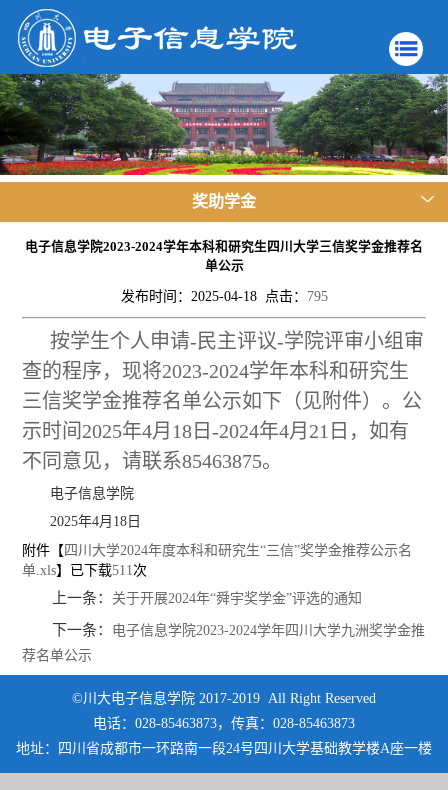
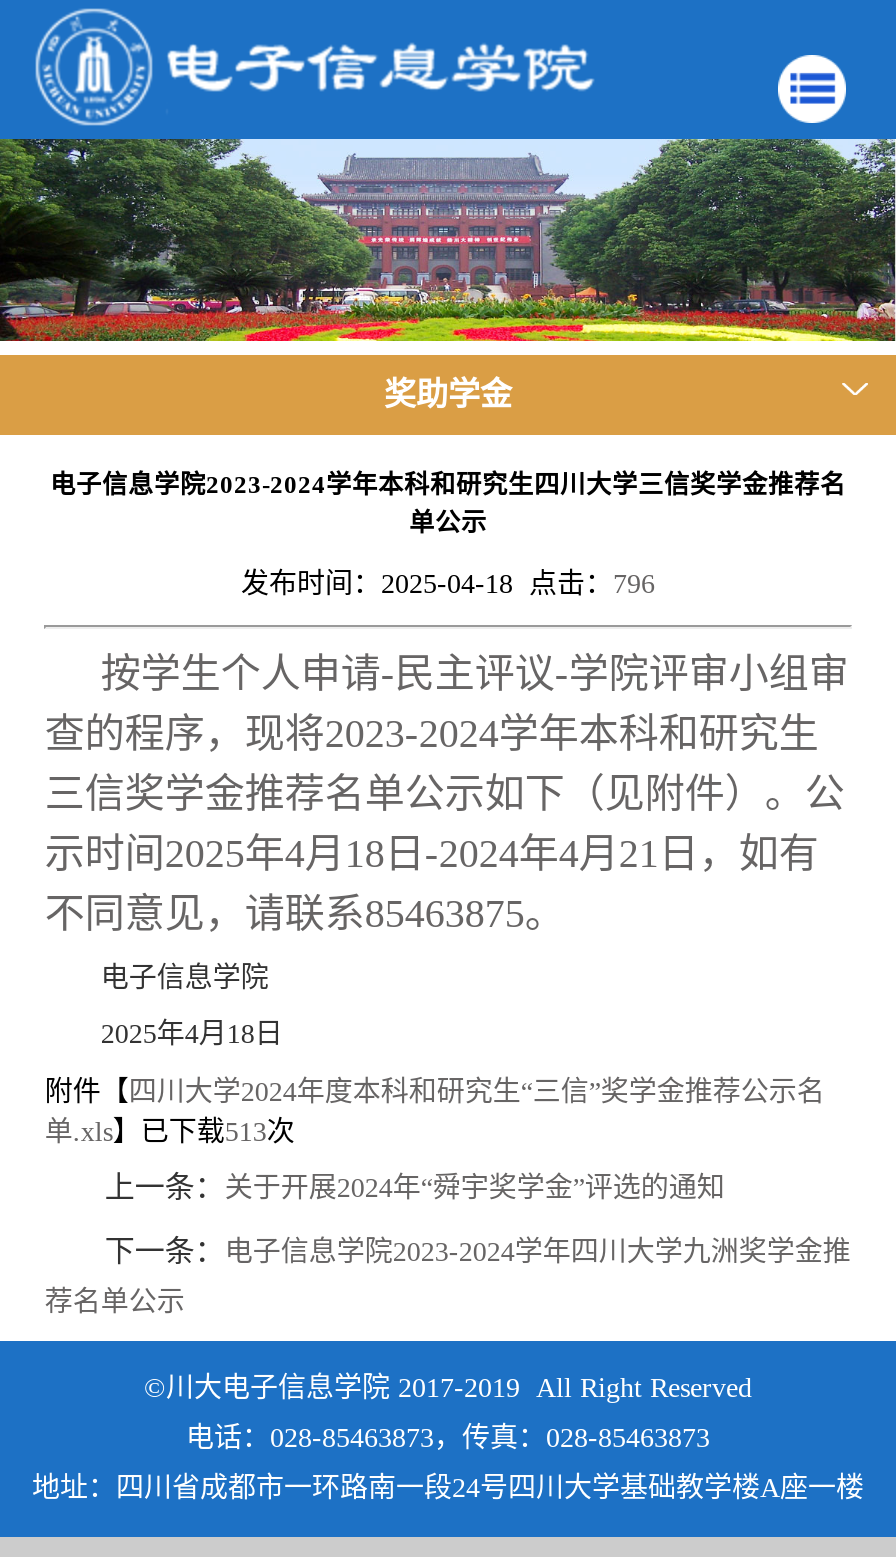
[120,289,327,304] 发布时间：2025-04-18 点击：795 -> [241,569,655,599] 发布时间：2025-04-18 点击：796
[22,563,147,578] 单.xls】已下载511次 -> [45,1117,295,1147] 单.xls】已下载513次

